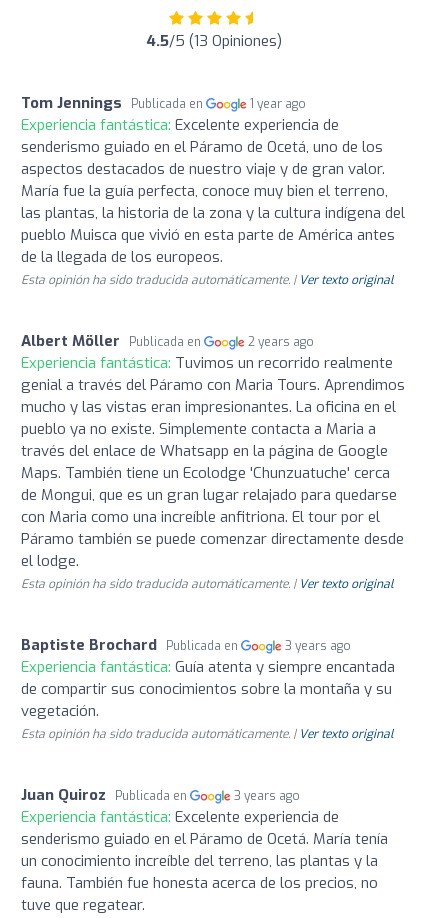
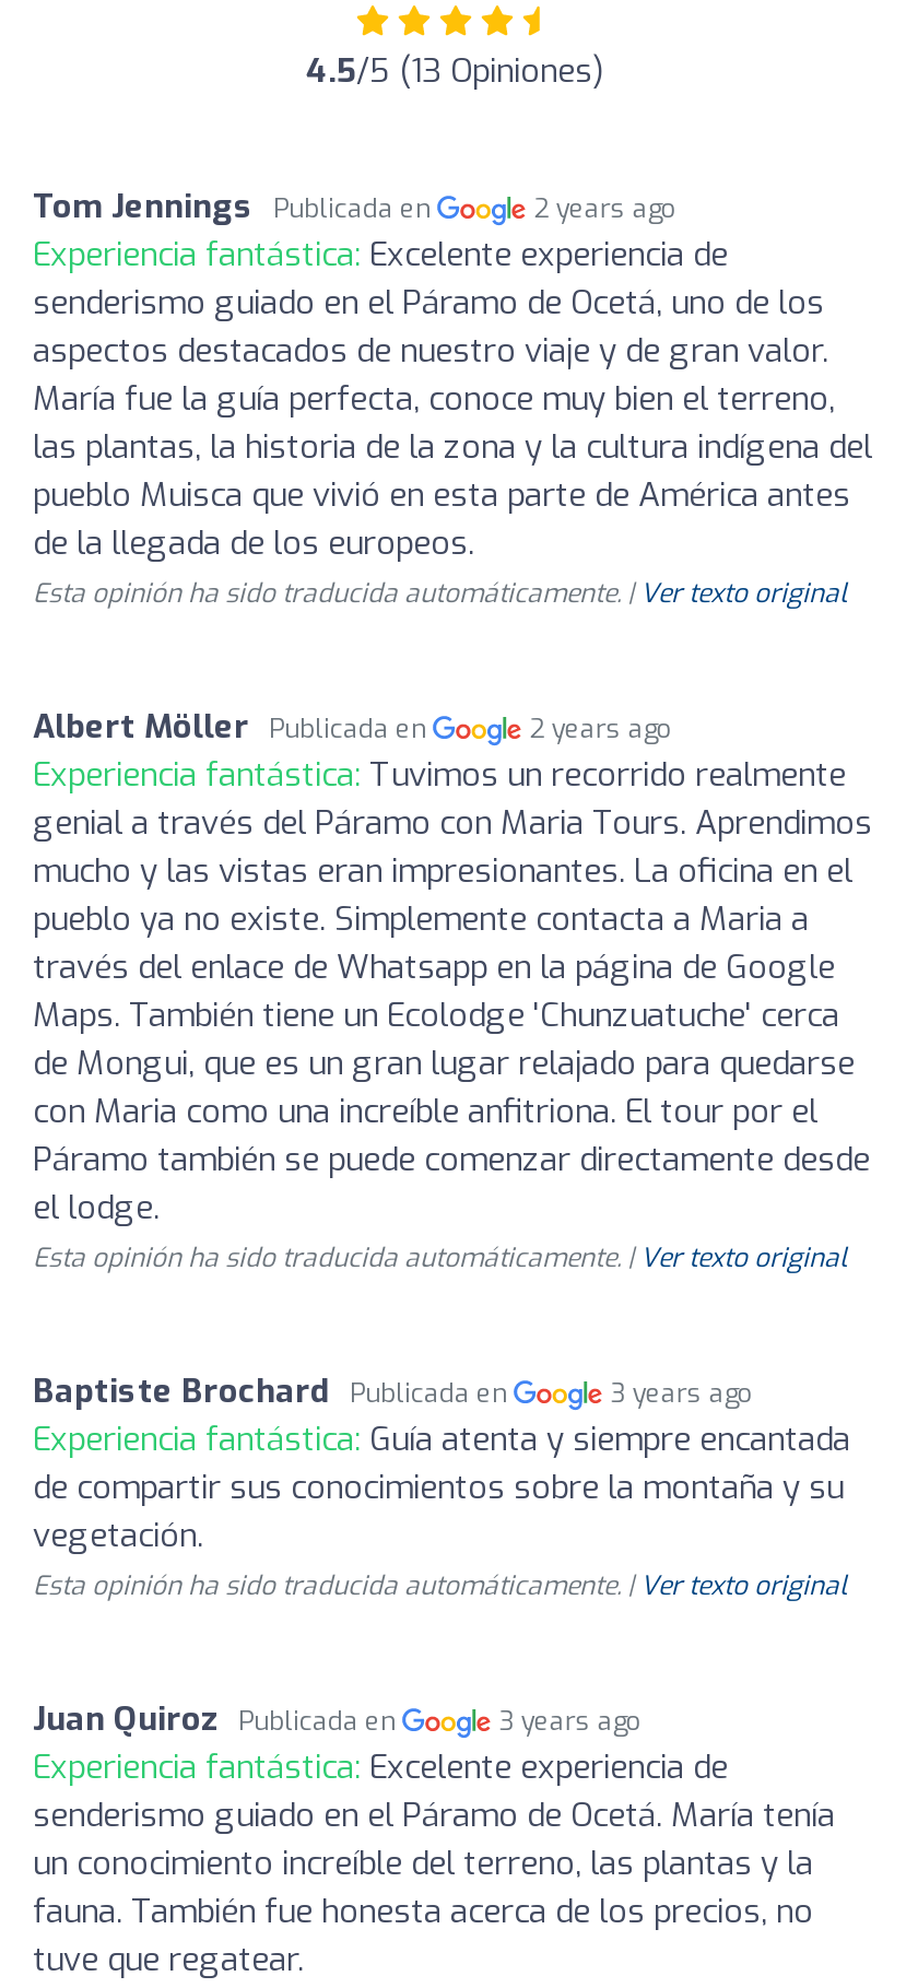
[250,96,306,112] 1 year ago -> [534,191,678,226] 2 years ago

